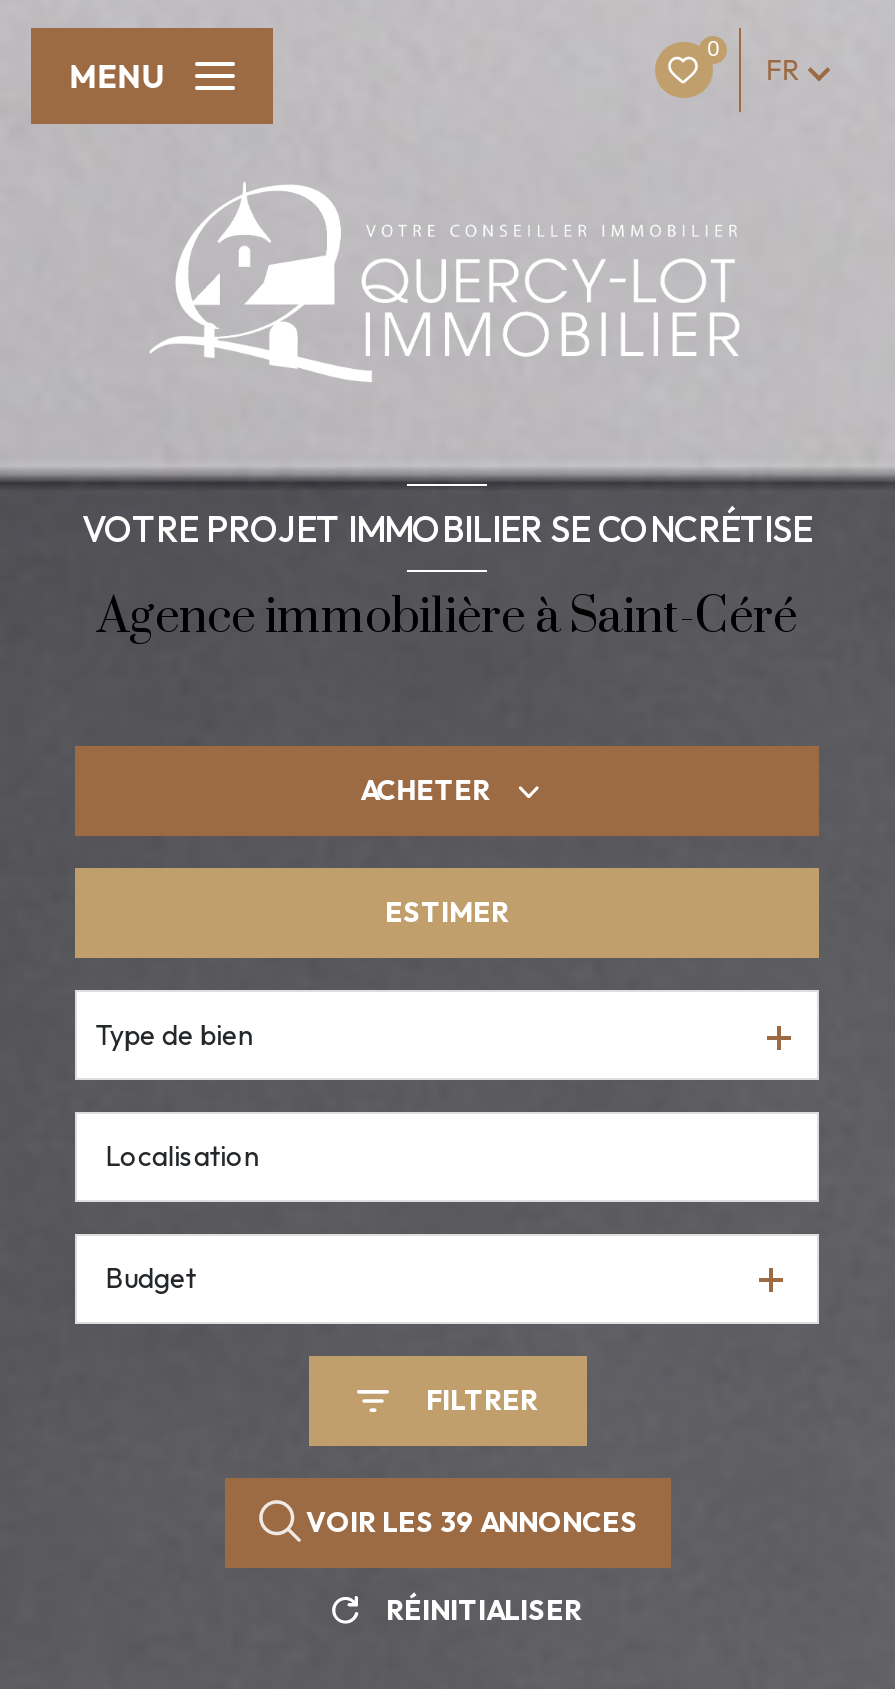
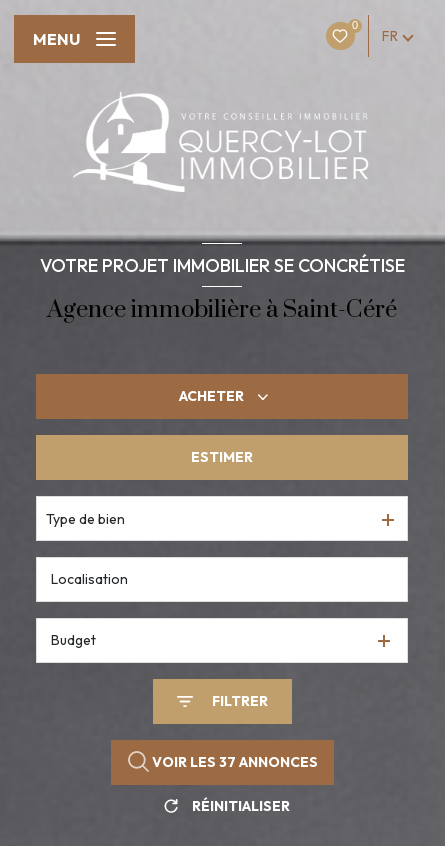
[306,1505,638,1541] VOIR LES 39 ANNONCES -> [151,753,317,771] VOIR LES 37 ANNONCES

